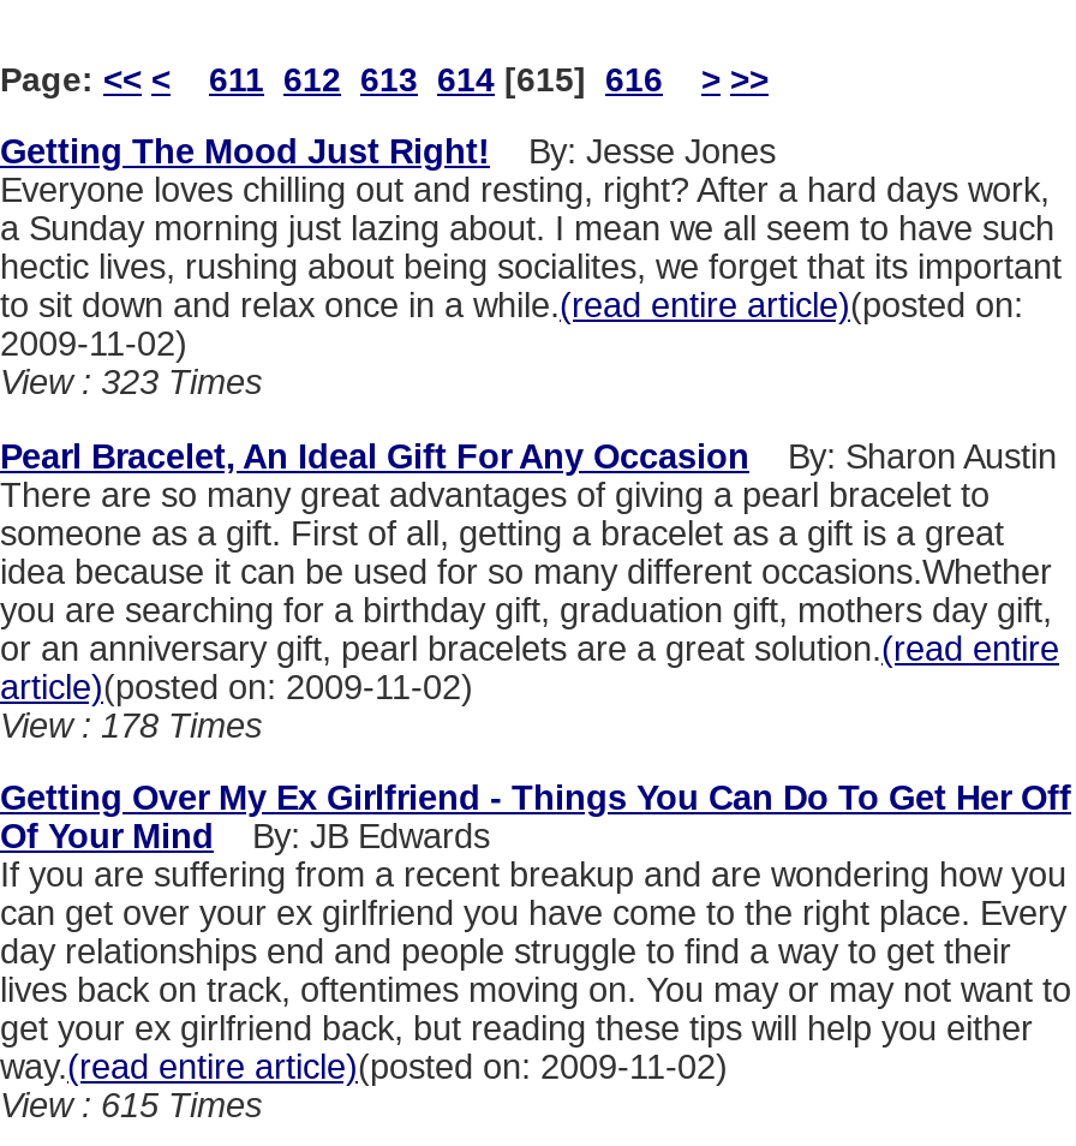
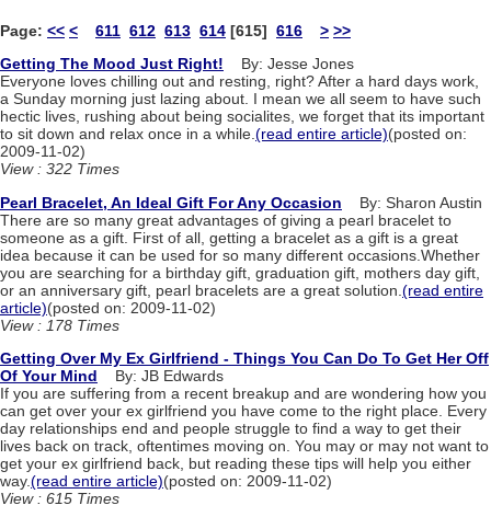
[0,364,262,402] View : 323 Times -> [0,160,119,178] View : 322 Times

